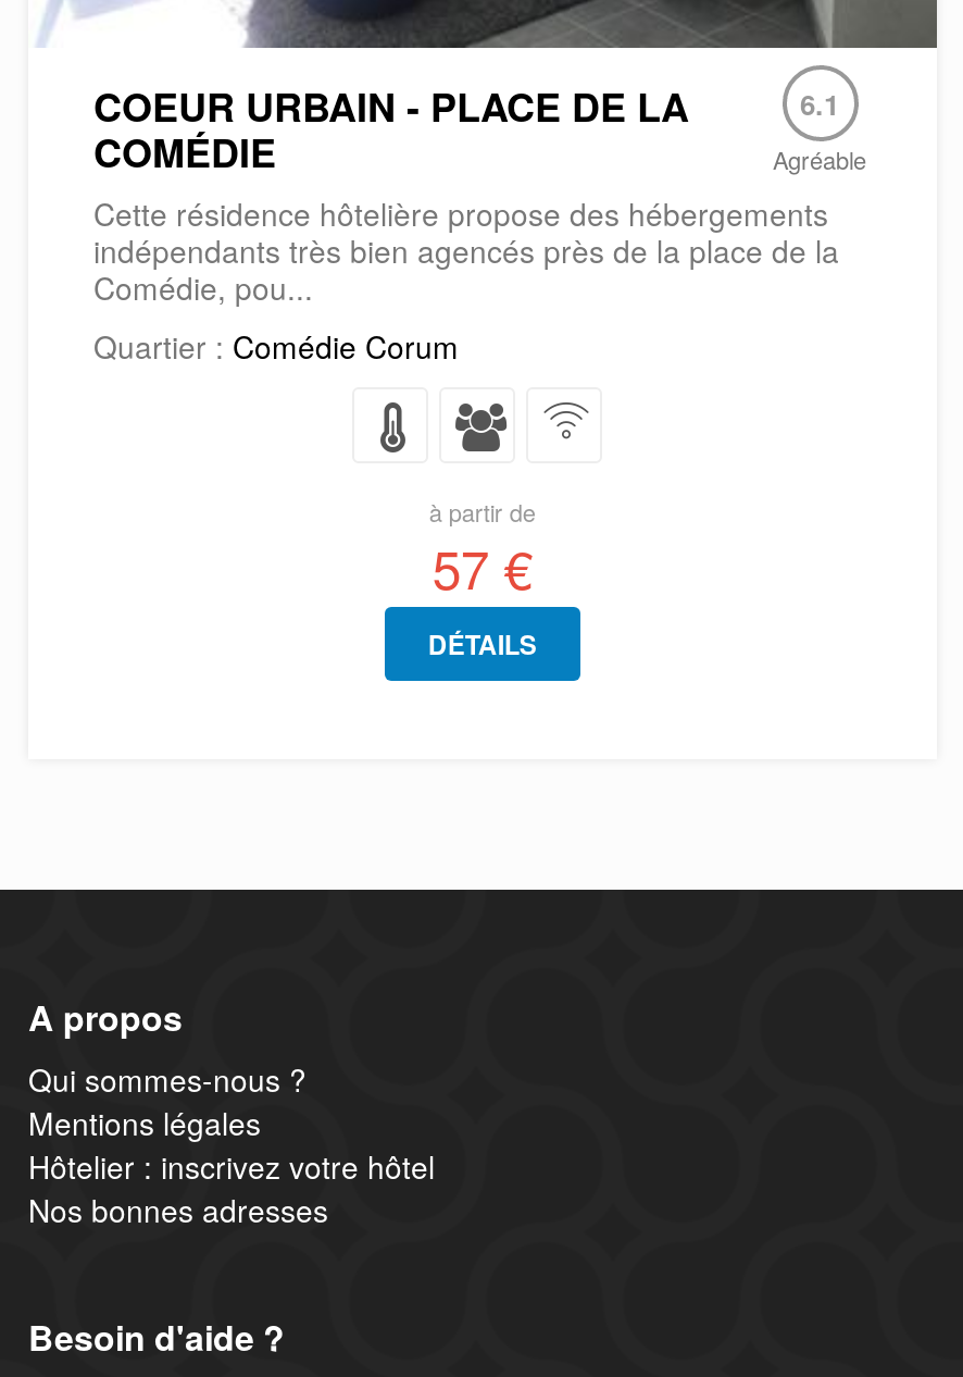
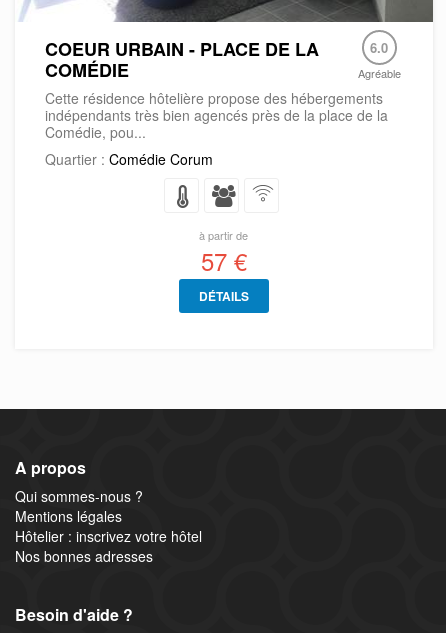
[800,83,839,124] 6.1 -> [370,38,388,57] 6.0

